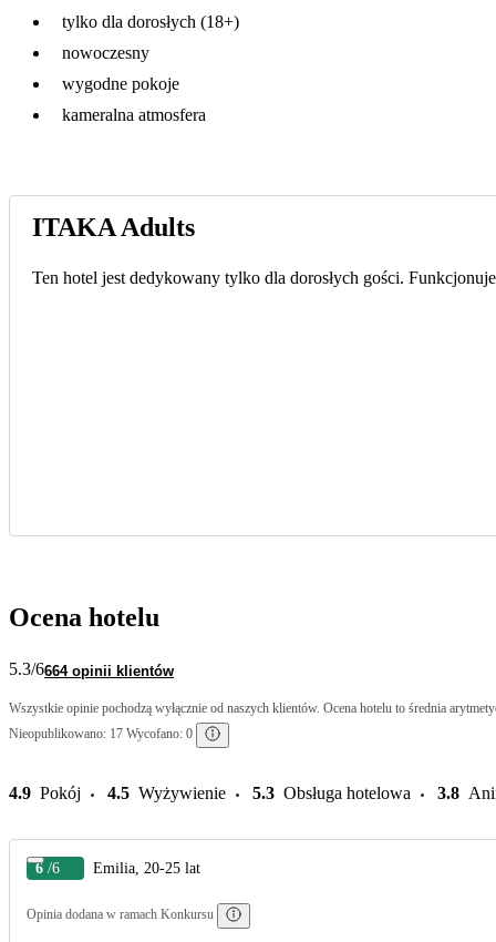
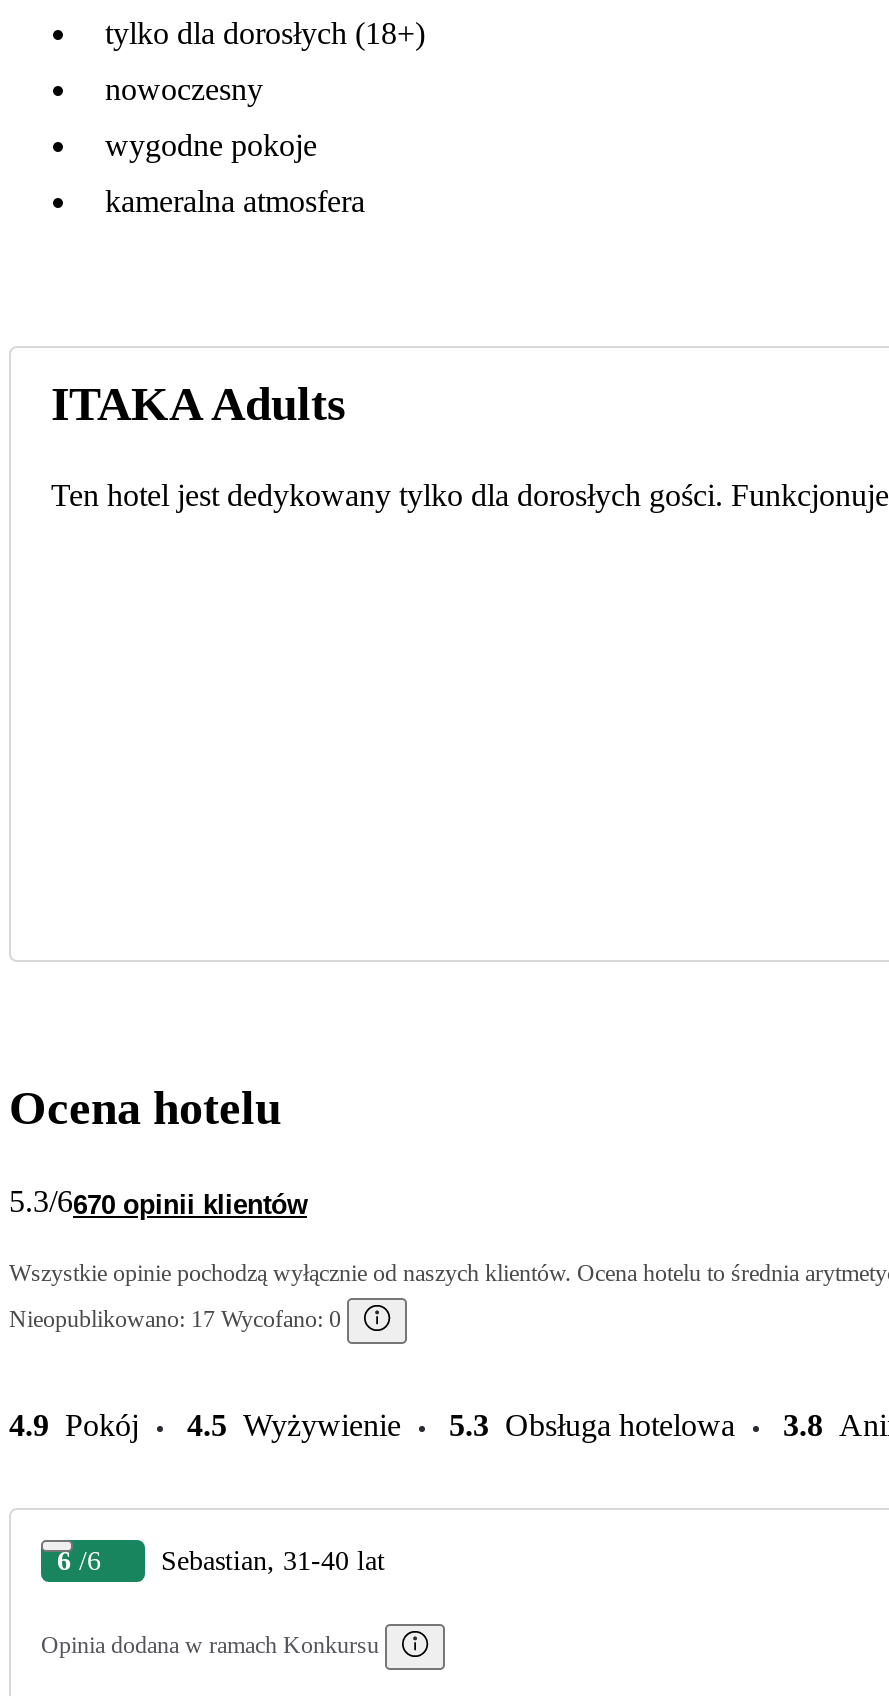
[9,660,174,680] 5.3/6664 opinii klientów -> [9,1185,307,1221] 5.3/6670 opinii klientów
[93,861,200,877] Emilia, 20-25 lat -> [161,1547,385,1577] Sebastian, 31-40 lat

